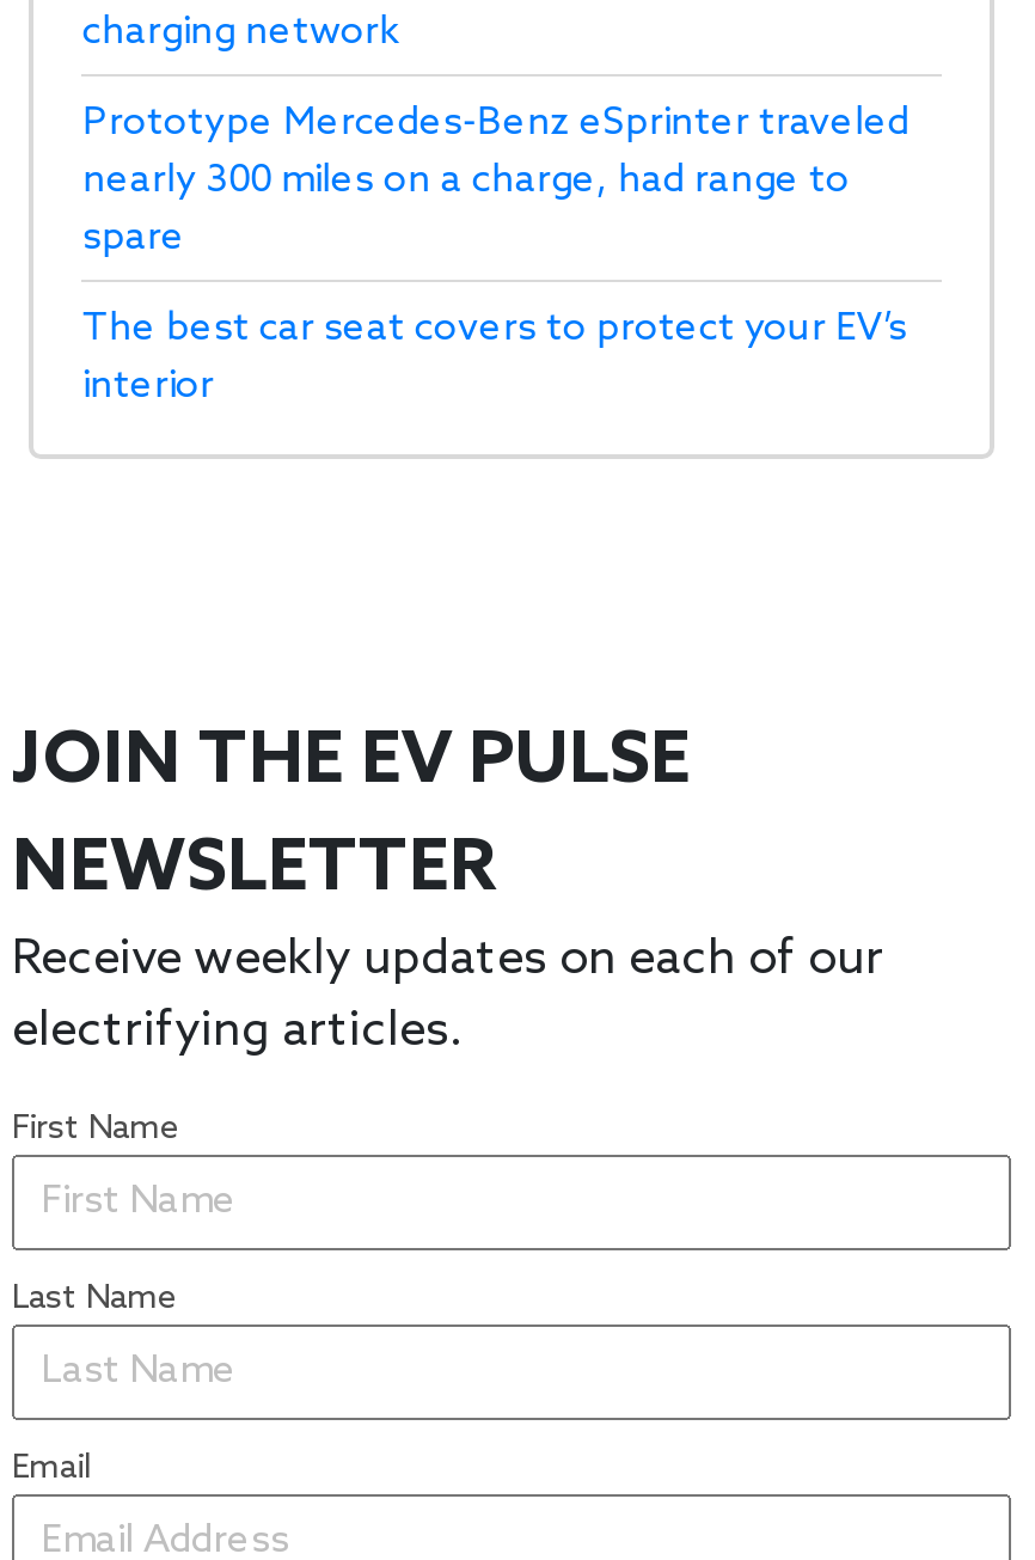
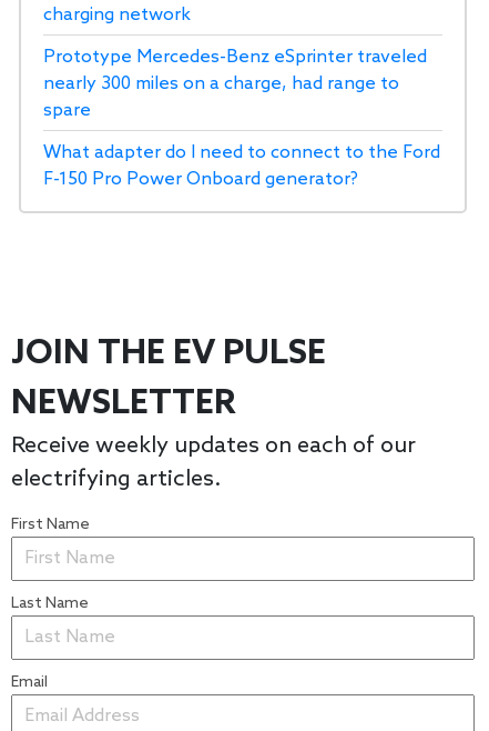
[82,305,907,408] The best car seat covers to protect your EV’s | interior -> [44,142,441,189] What adapter do I need to connect to the Ford | F-150 Pro Power Onboard generator?

